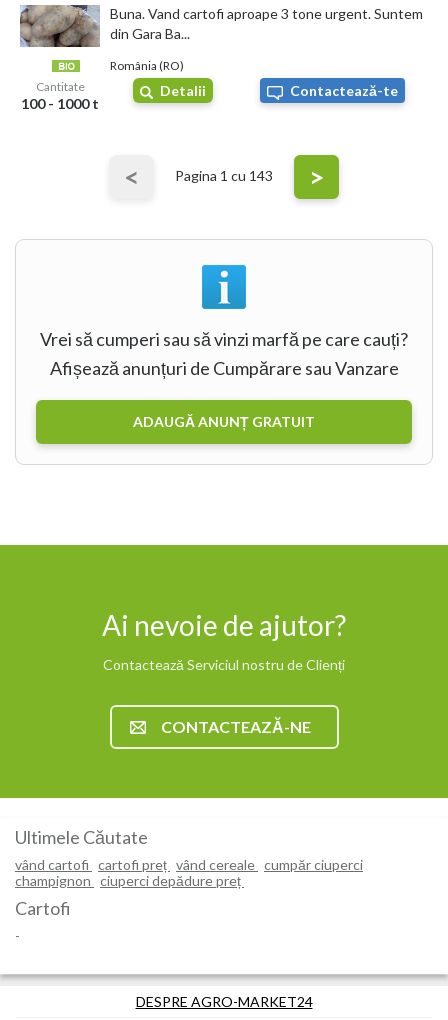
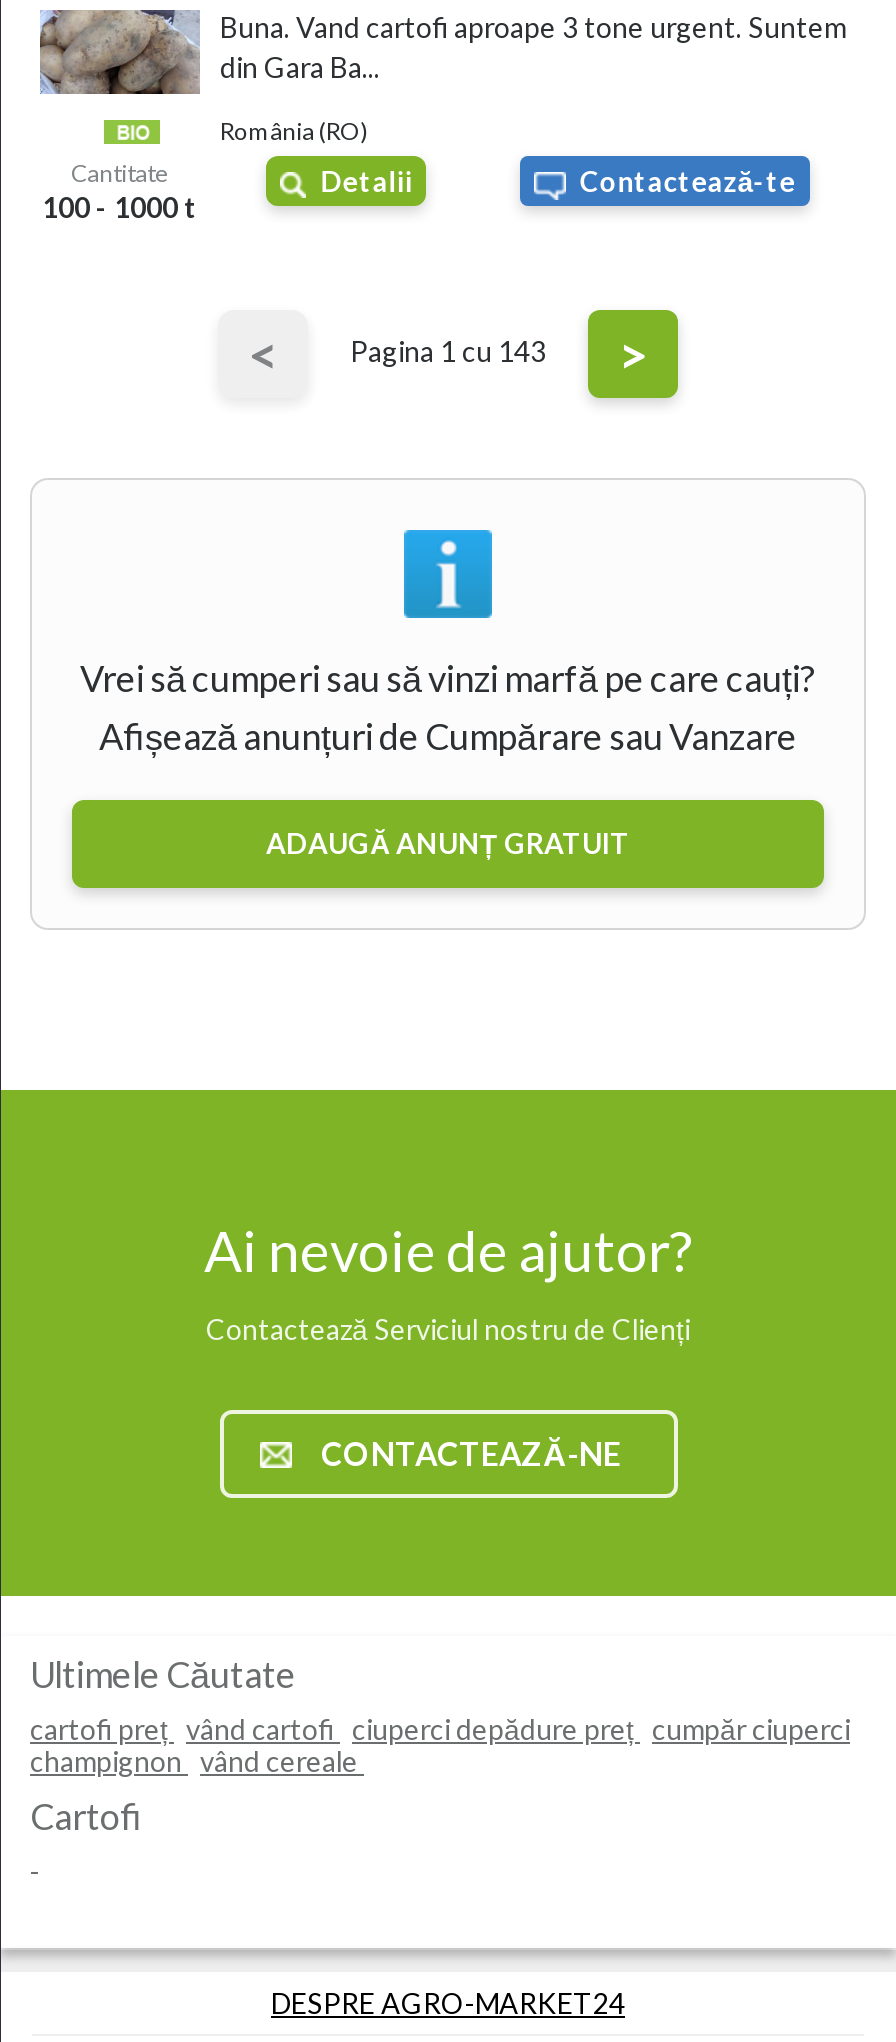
[15,856,363,889] vând cartofi cartofi preț vând cereale cumpăr ciuperci | champignon ciuperci depădure preț -> [30,1712,850,1778] cartofi preț vând cartofi ciuperci depădure preț cumpăr ciuperci | champignon vând cereale

